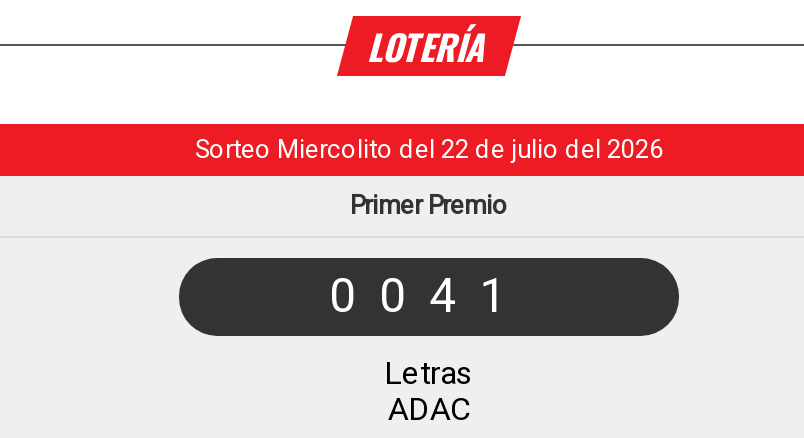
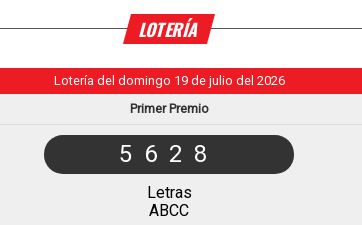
[195,134,663,164] Sorteo Miercolito del 22 de julio del 2026 -> [53,73,284,88] Lotería del domingo 19 de julio del 2026
[329,268,529,324] 0041 -> [119,140,219,168] 5628
[388,390,470,428] ADAC -> [149,201,189,220] ABCC

